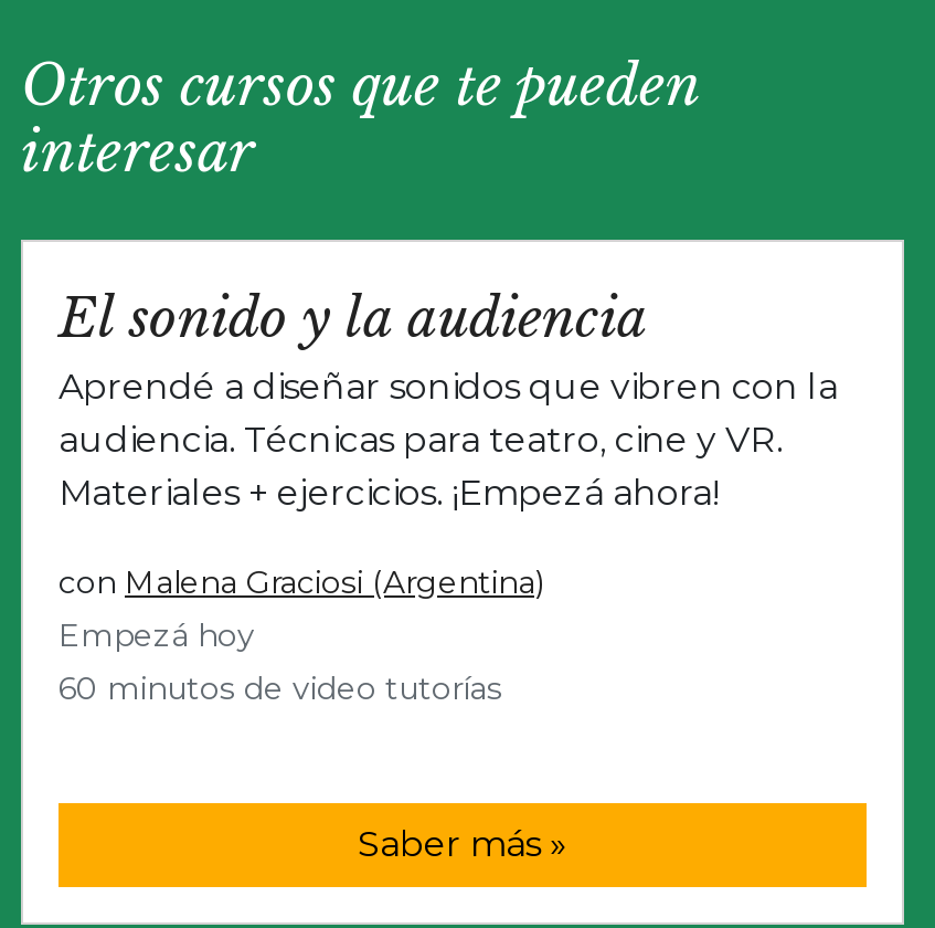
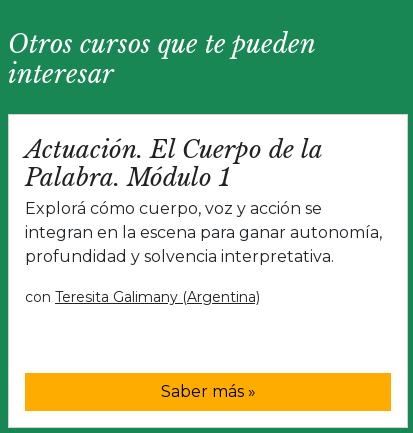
[59,286,838,514] El sonido y la audiencia | Aprendé a diseñar sonidos que vibren con la | audiencia. Técnicas para teatro, cine y VR. | Materiales + ejercicios. ¡Empezá ahora! -> [25,135,382,266] Actuación. El Cuerpo de la | Palabra. Módulo 1 | Explorá cómo cuerpo, voz y acción se | integran en la escena para ganar autonomía, | profundidad y solvencia interpretativa.
[59,562,544,708] con Malena Graciosi (Argentina) | Empezá hoy | 60 minutos de video tutorías -> [25,288,260,306] con Teresita Galimany (Argentina)

